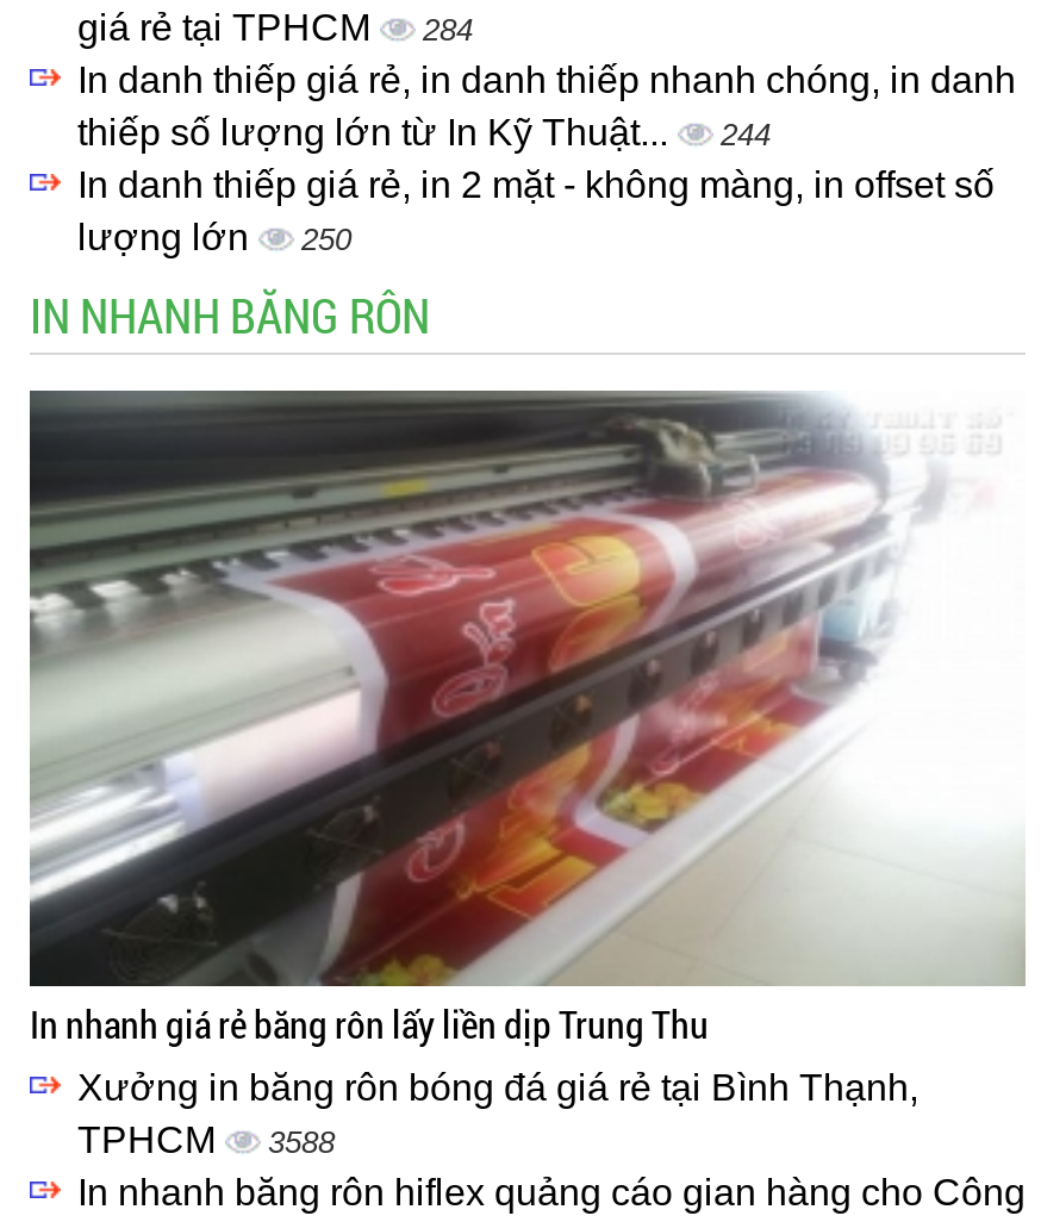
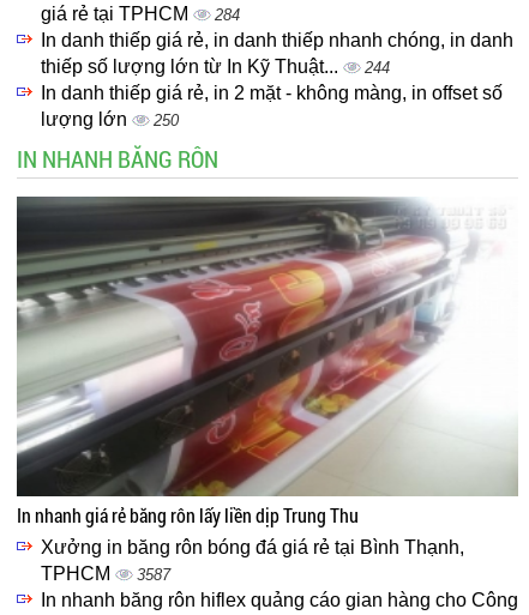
[77,1120,335,1160] TPHCM 3588 -> [41,564,170,584] TPHCM 3587

